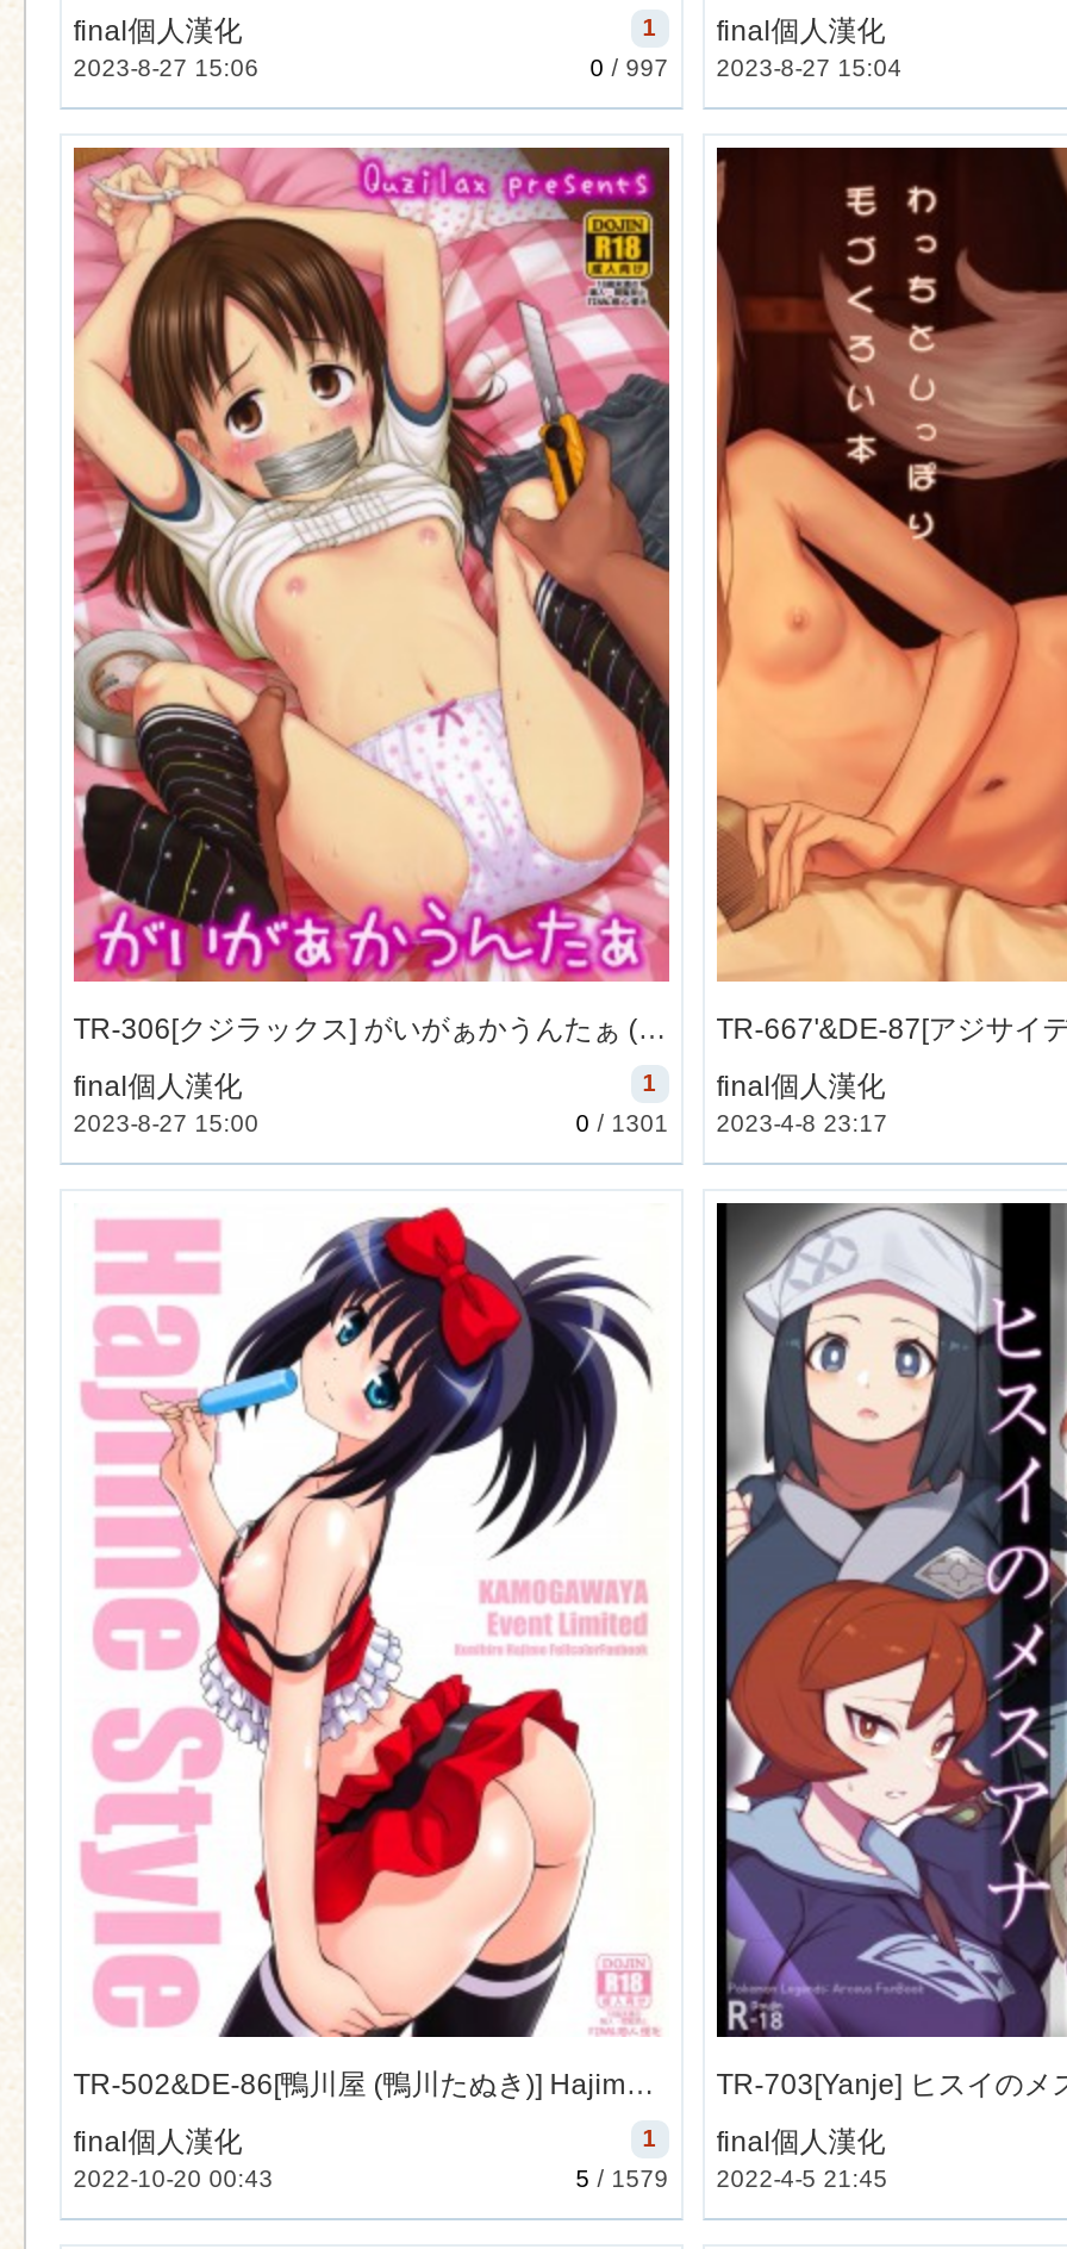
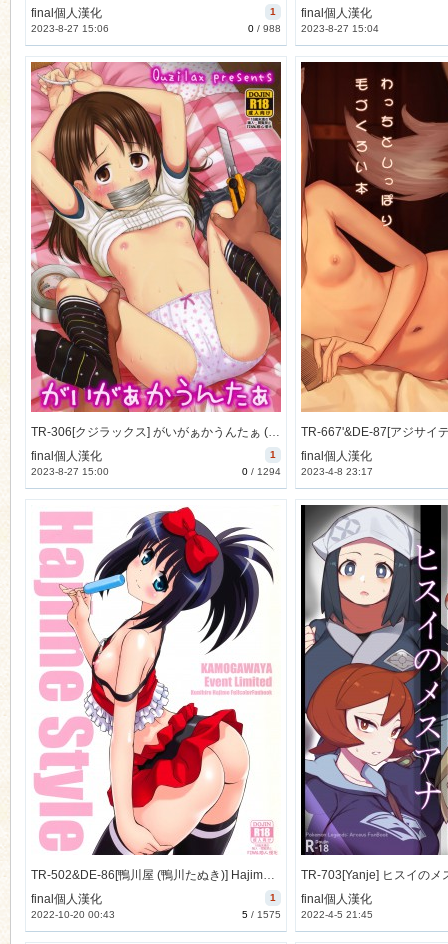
[590,55,902,81] 0 / 997 2023-8-27 15:04 -> [248,23,379,34] 0 / 988 2023-8-27 15:04
[576,1110,888,1136] 0 / 1301 2023-4-8 23:17 -> [242,466,373,477] 0 / 1294 2023-4-8 23:17
[576,2166,888,2192] 5 / 1579 2022-4-5 21:45 -> [242,909,373,920] 5 / 1575 2022-4-5 21:45

